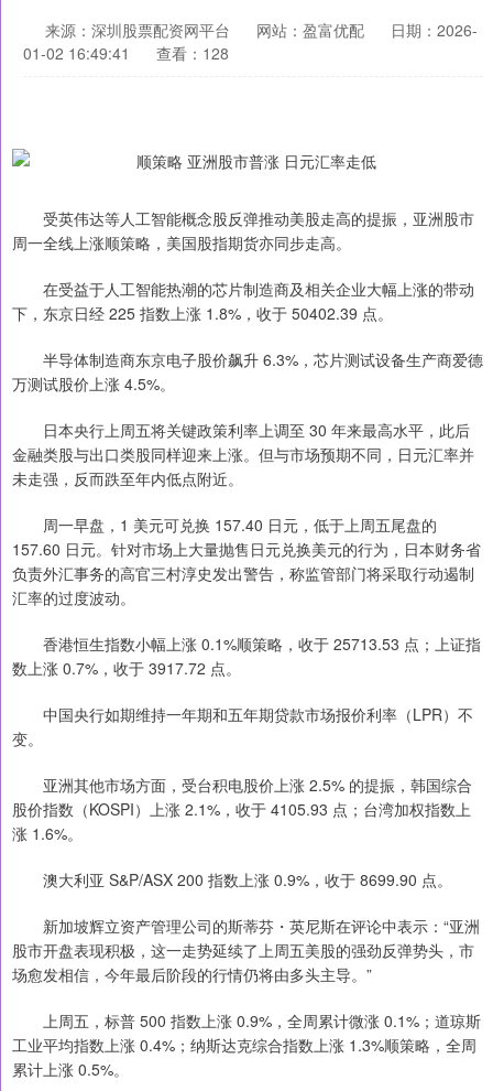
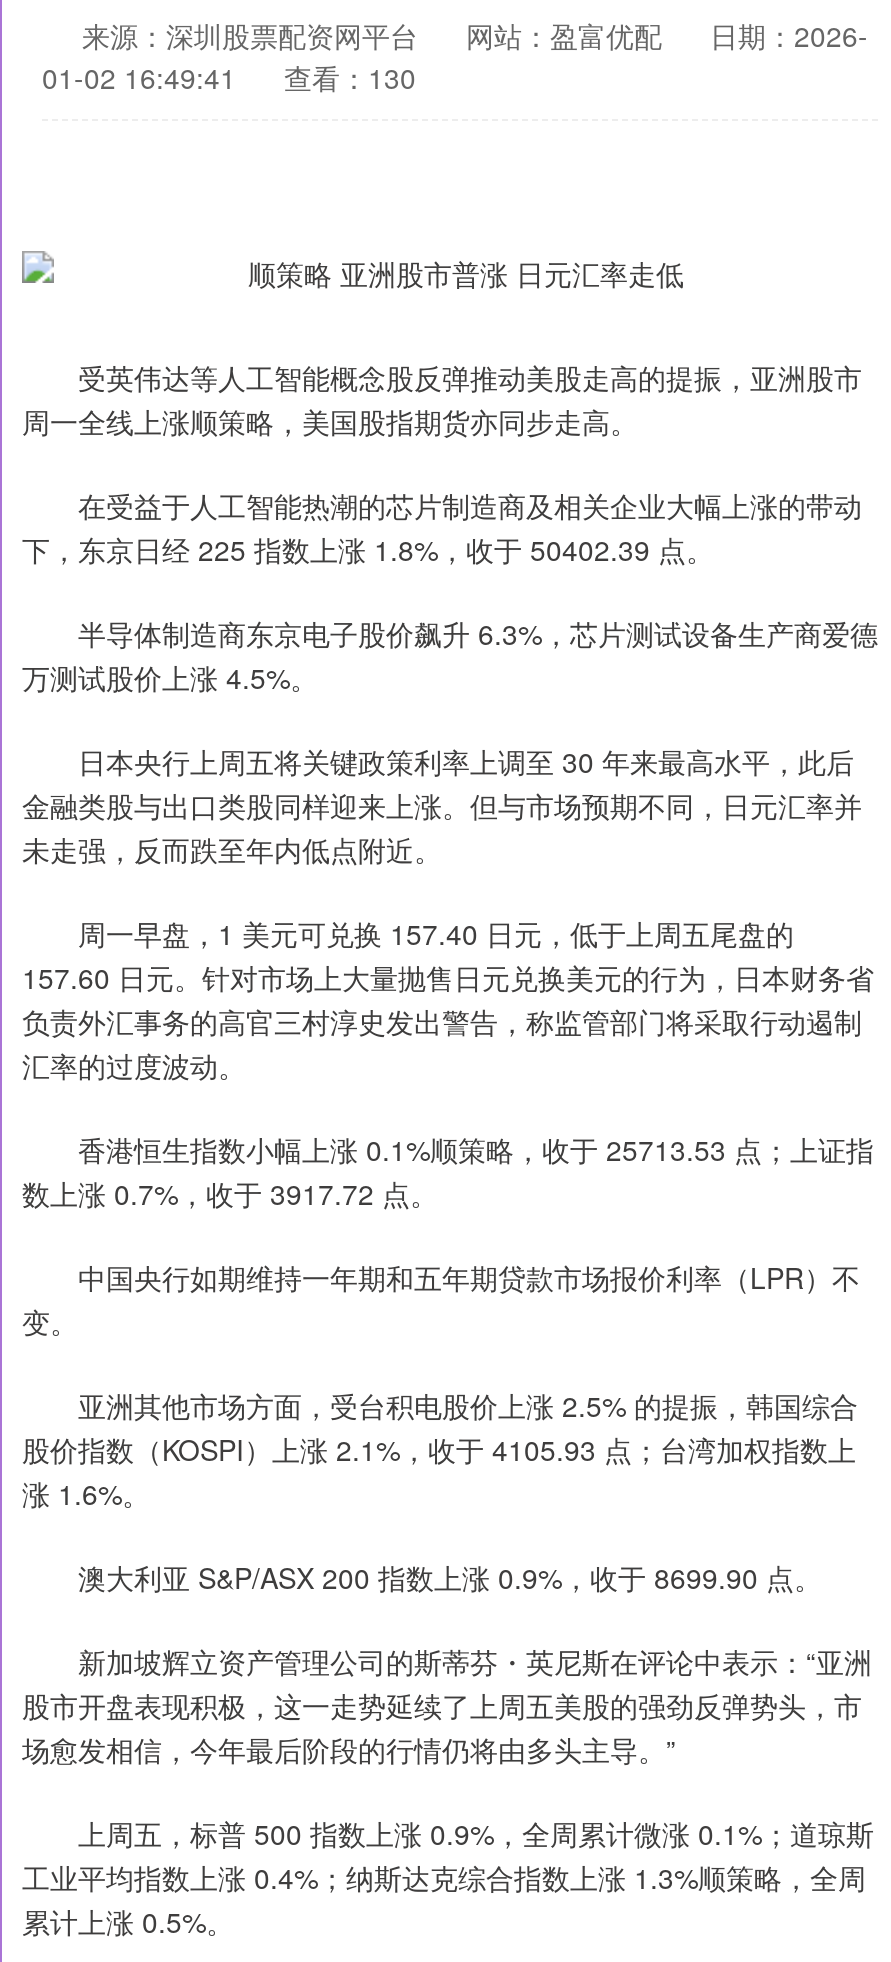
[23,42,229,64] 01-02 16:49:41 查看：128 -> [42,57,416,97] 01-02 16:49:41 查看：130

